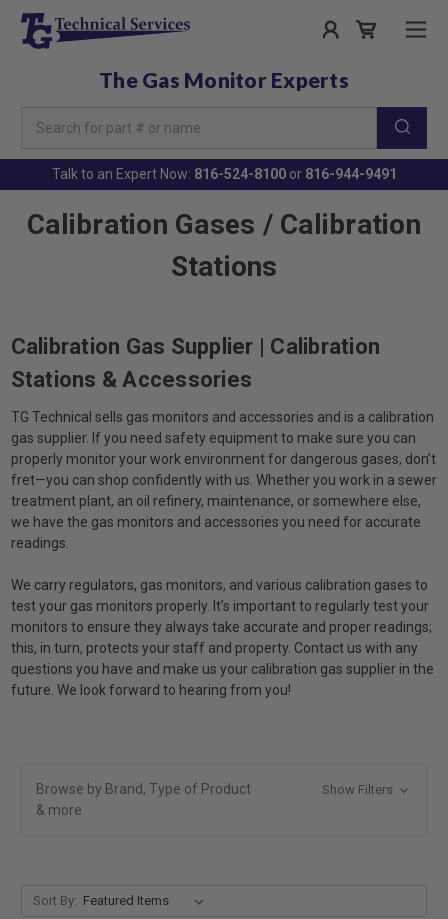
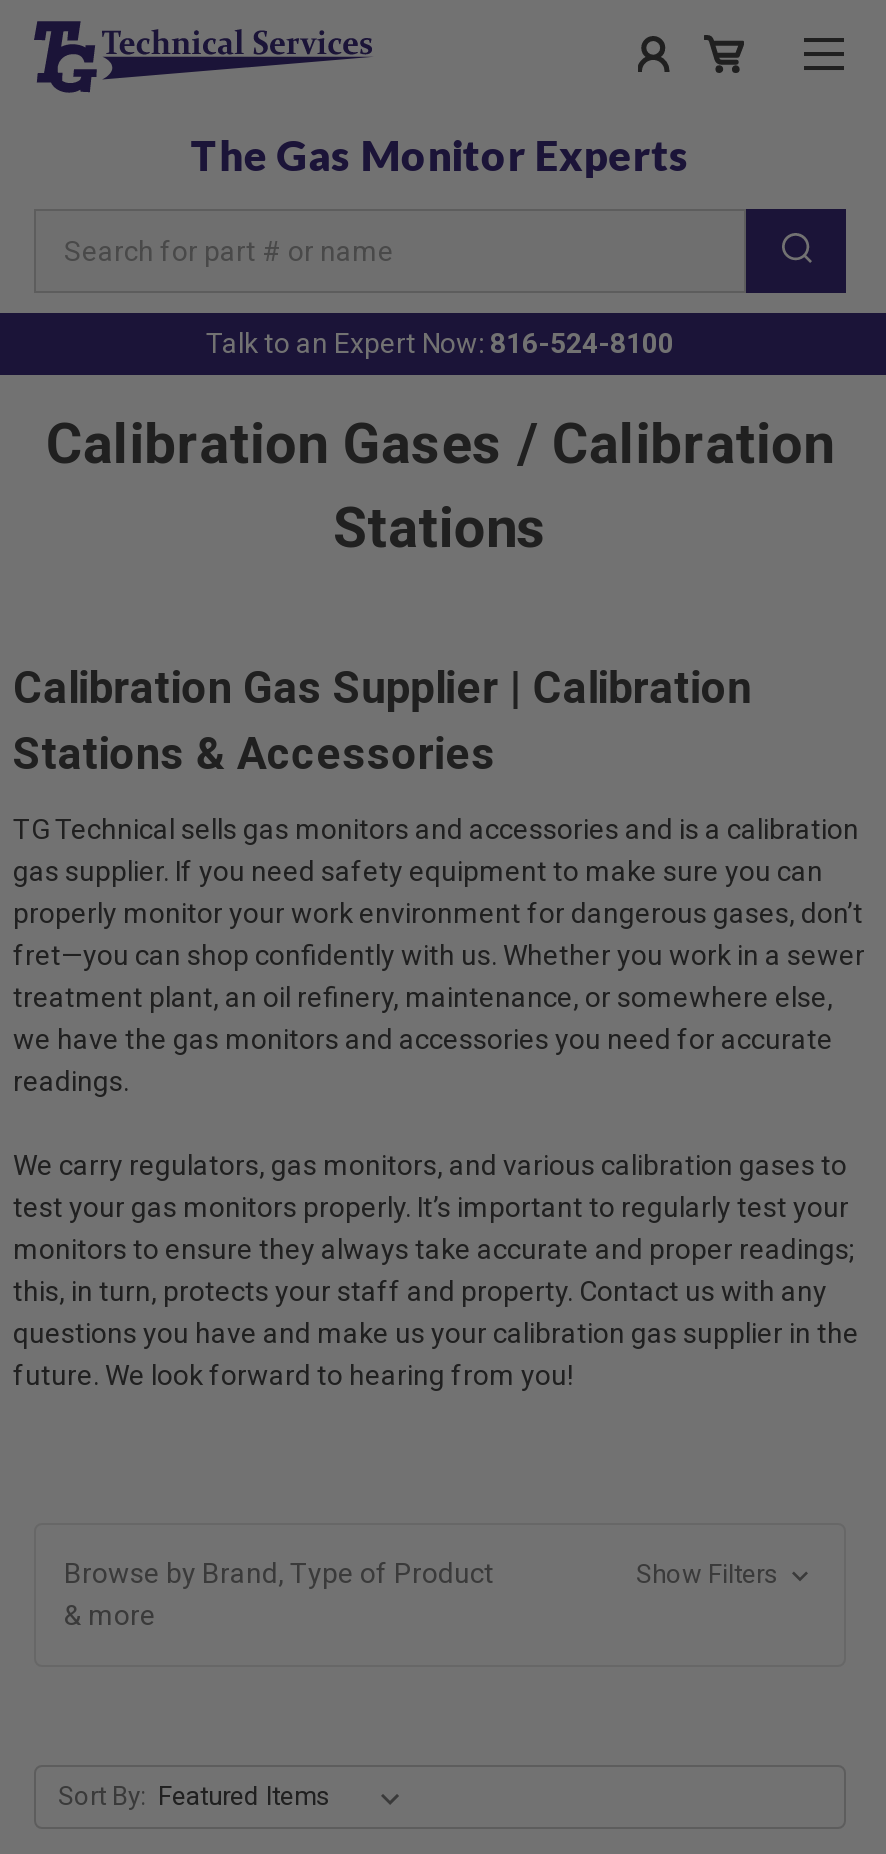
[51,166,396,182] Talk to an Expert Now: 816-524-8100 or 816-944-9491 -> [206,327,674,359] Talk to an Expert Now: 816-524-8100

